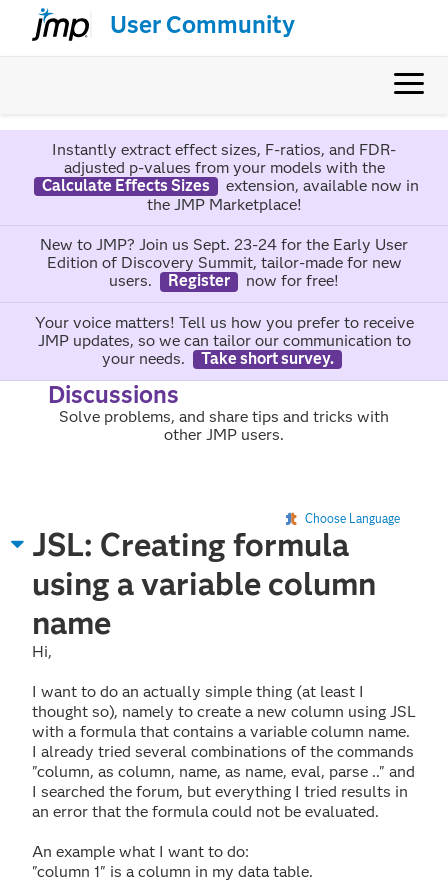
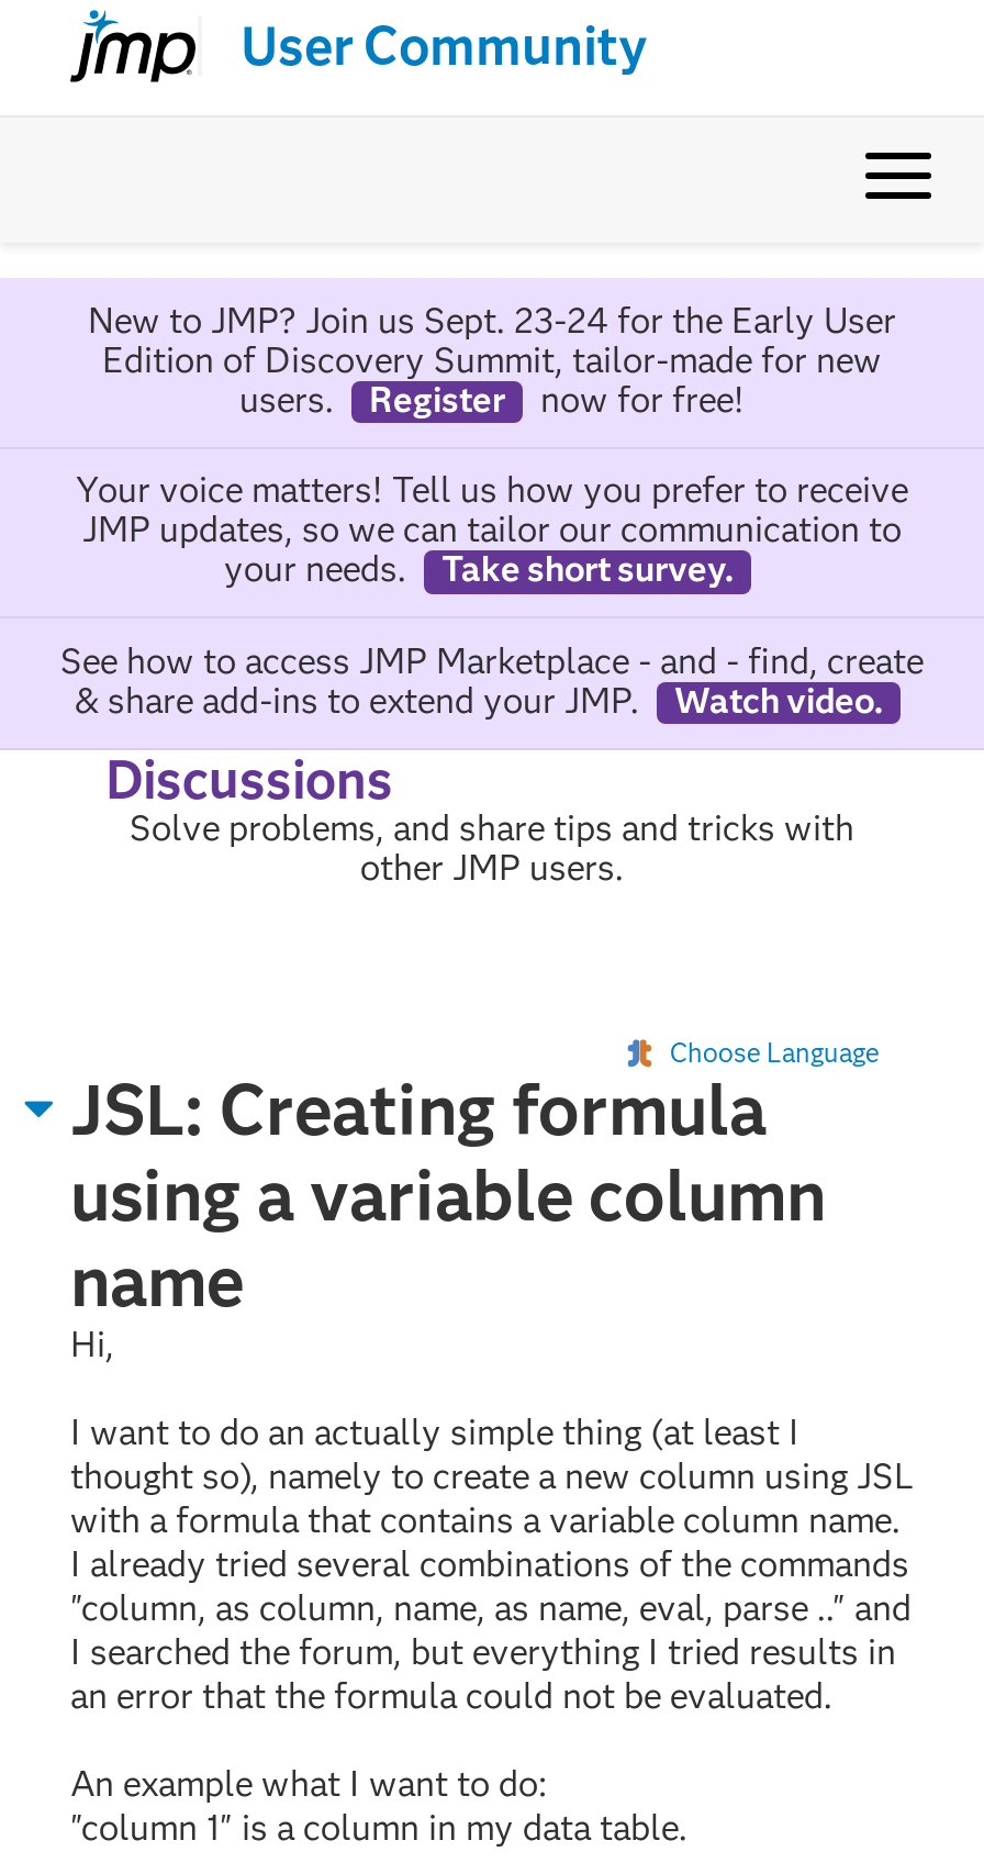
[41,140,418,214] Instantly extract effect sizes, F-ratios, and FDR- | adjusted p-values from your models with the | Calculate Effects Sizes | extension, available now in | the JMP Marketplace! -> none
moved [34,235,413,368] -> [76,299,908,590]: New to JMP? Join us Sept. 23-24 for the Early User | Edition of Discovery Summit, tailor-made for new | users. | ... | your needs. | Take short survey.
none -> [60,640,924,721] See how to access JMP Marketplace - and - find, create | & share add-ins to extend your JMP. | Watch video.

